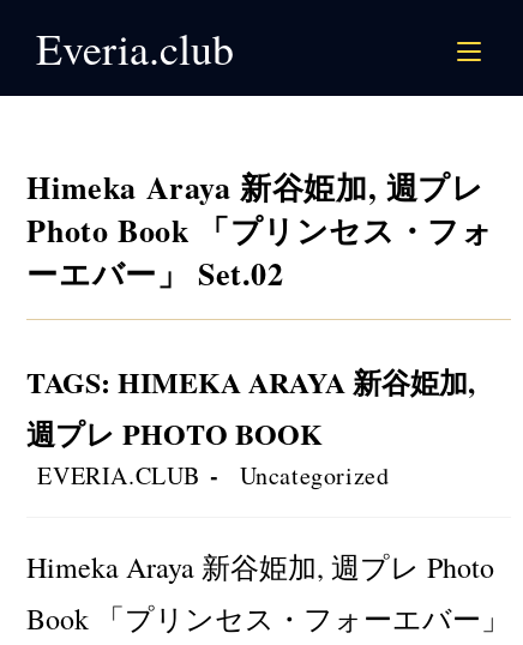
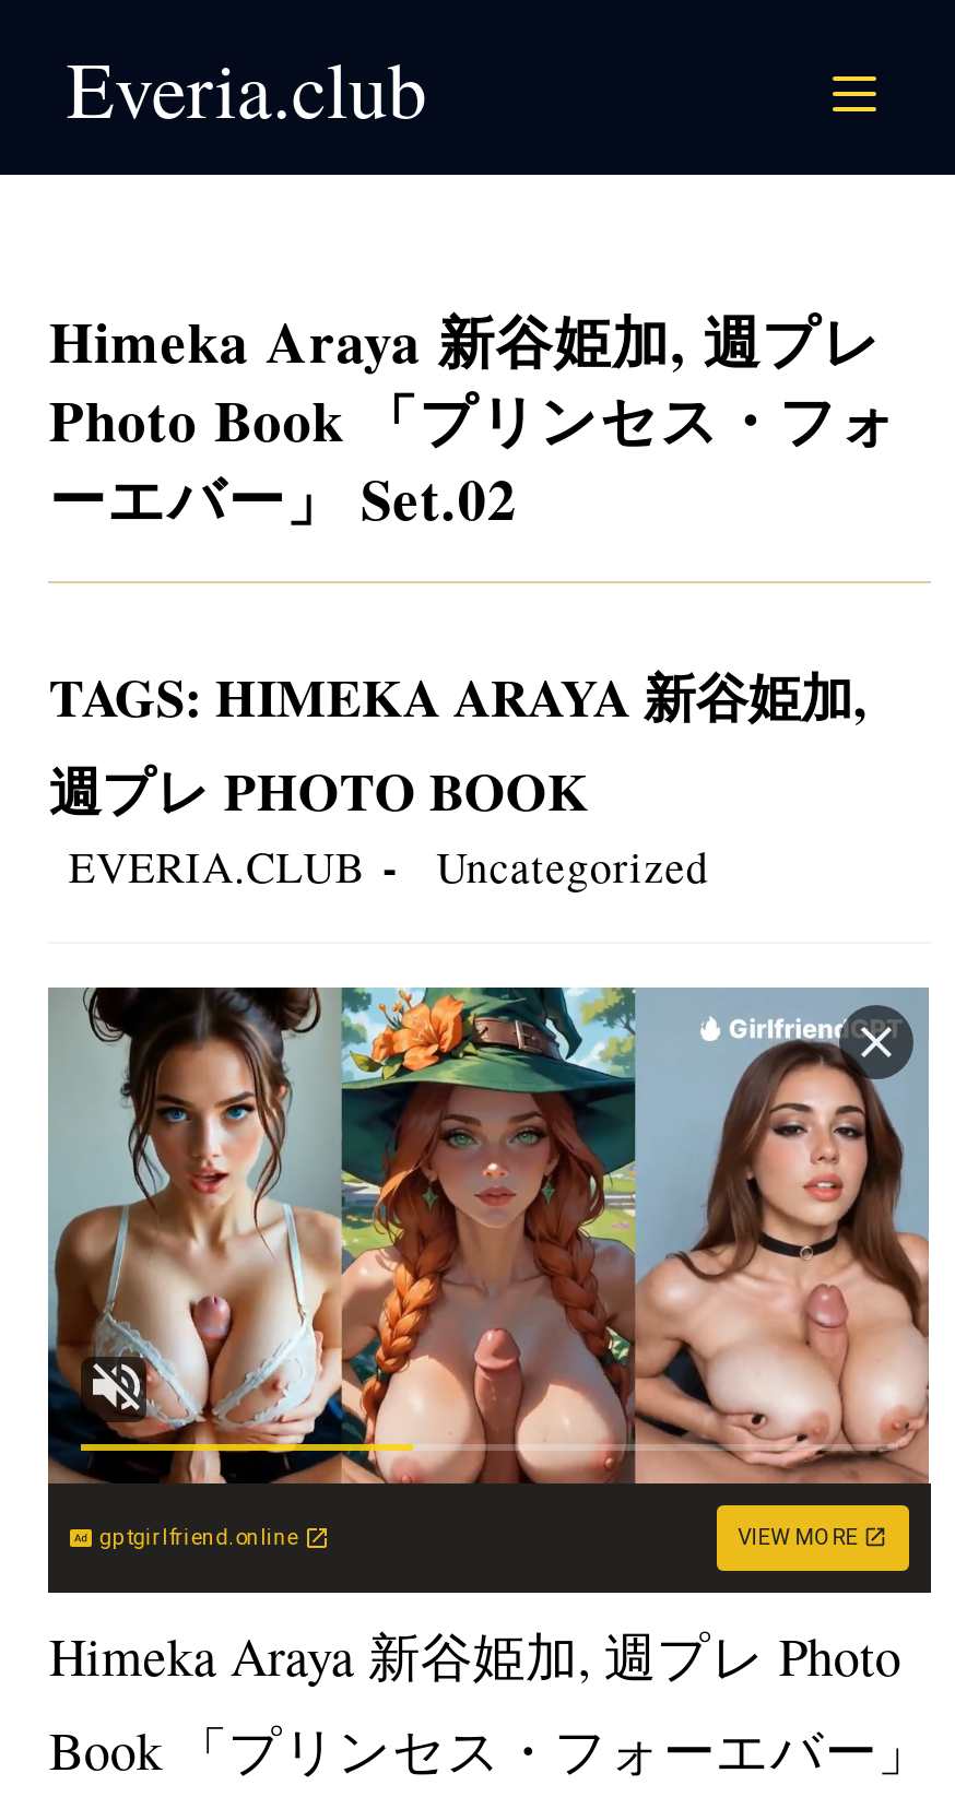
none -> [46,985,933,1595] [image] | gptgirlfriend.online | VIEW MORE

